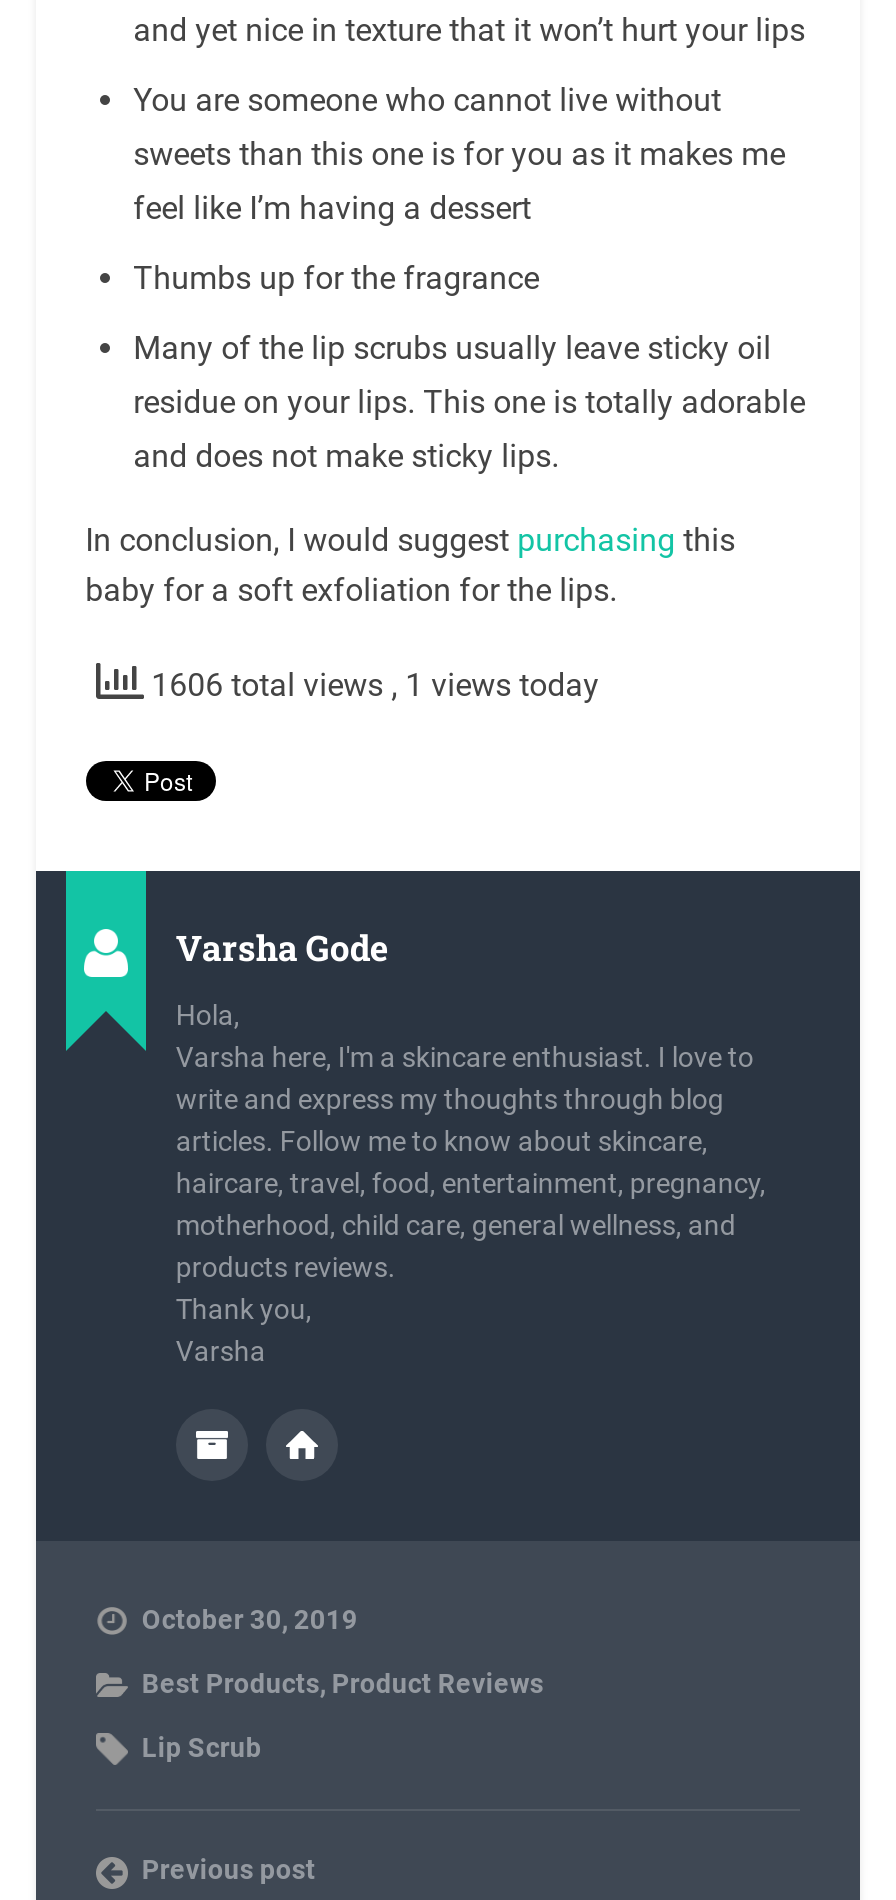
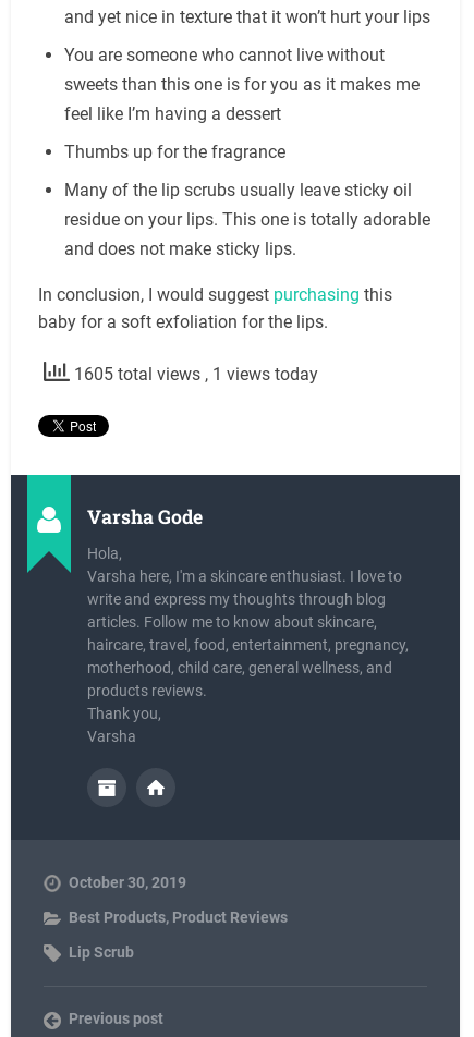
[143,666,599,704] 1606 total views, 1 views today -> [69,363,318,384] 1605 total views, 1 views today

